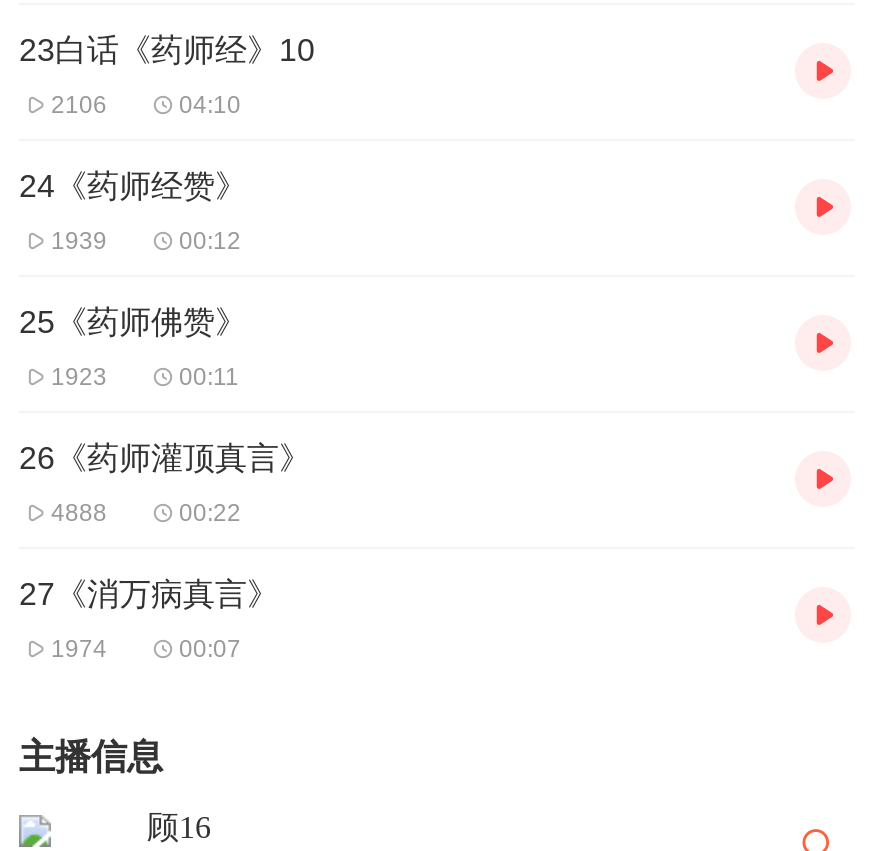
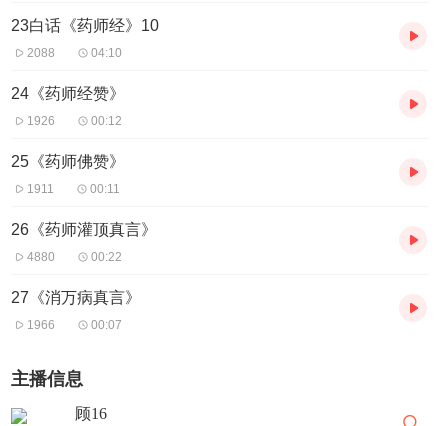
[51,91,107,119] 2106 -> [27,46,55,60] 2088
[51,227,107,255] 1939 -> [27,114,55,128] 1926
[51,363,107,391] 1923 -> [27,182,54,196] 1911
[51,499,107,527] 4888 -> [27,250,55,264] 4880
[51,635,107,663] 1974 -> [27,318,55,332] 1966

